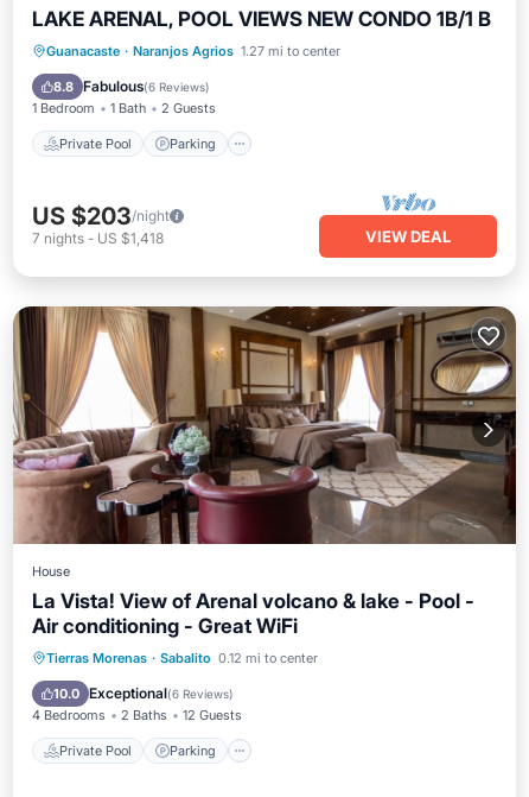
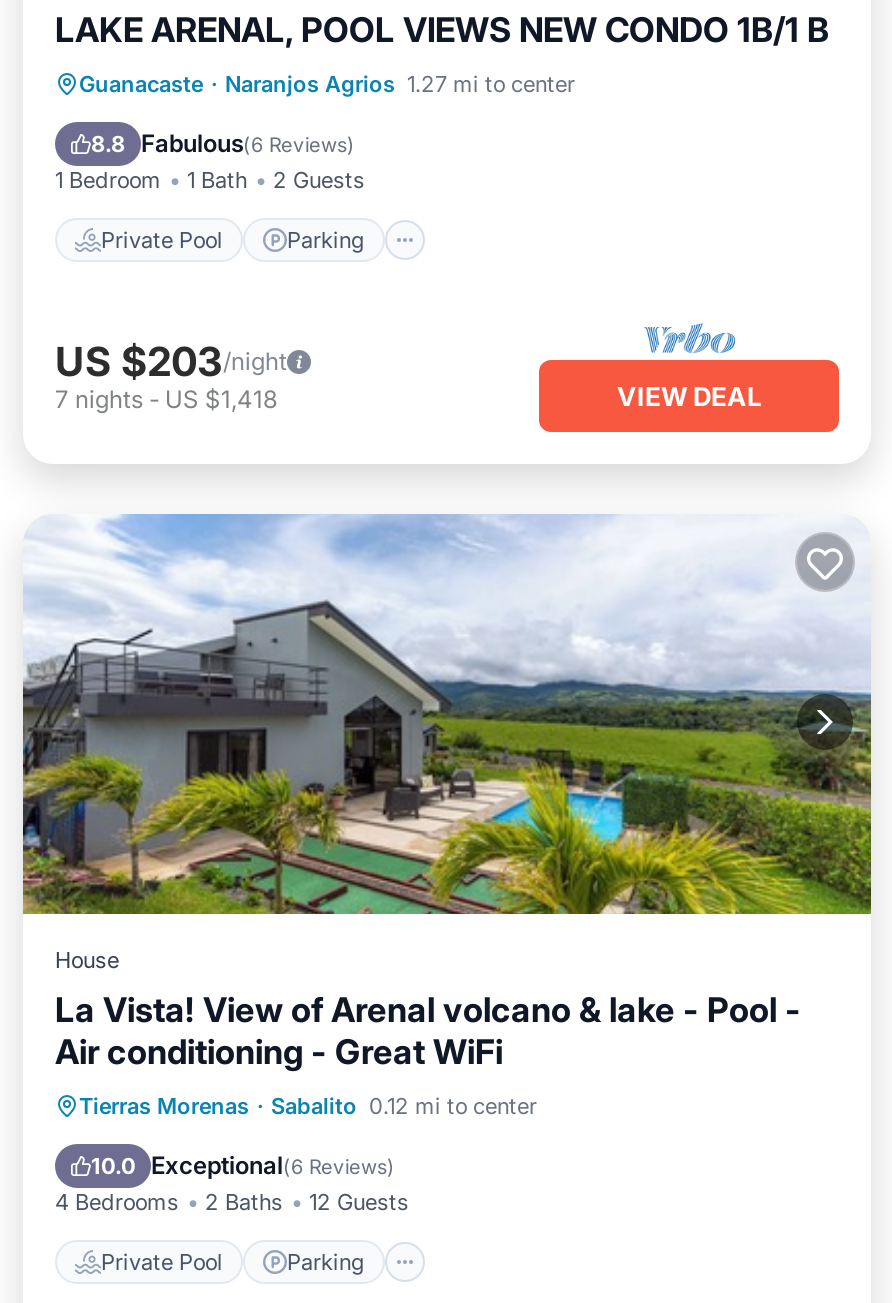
[12,305,517,545] [image] -> [21,512,873,916] [image]

